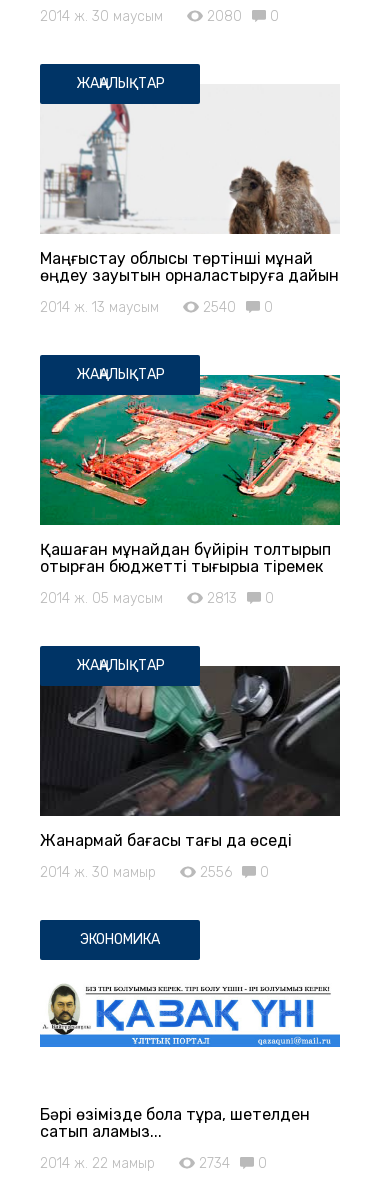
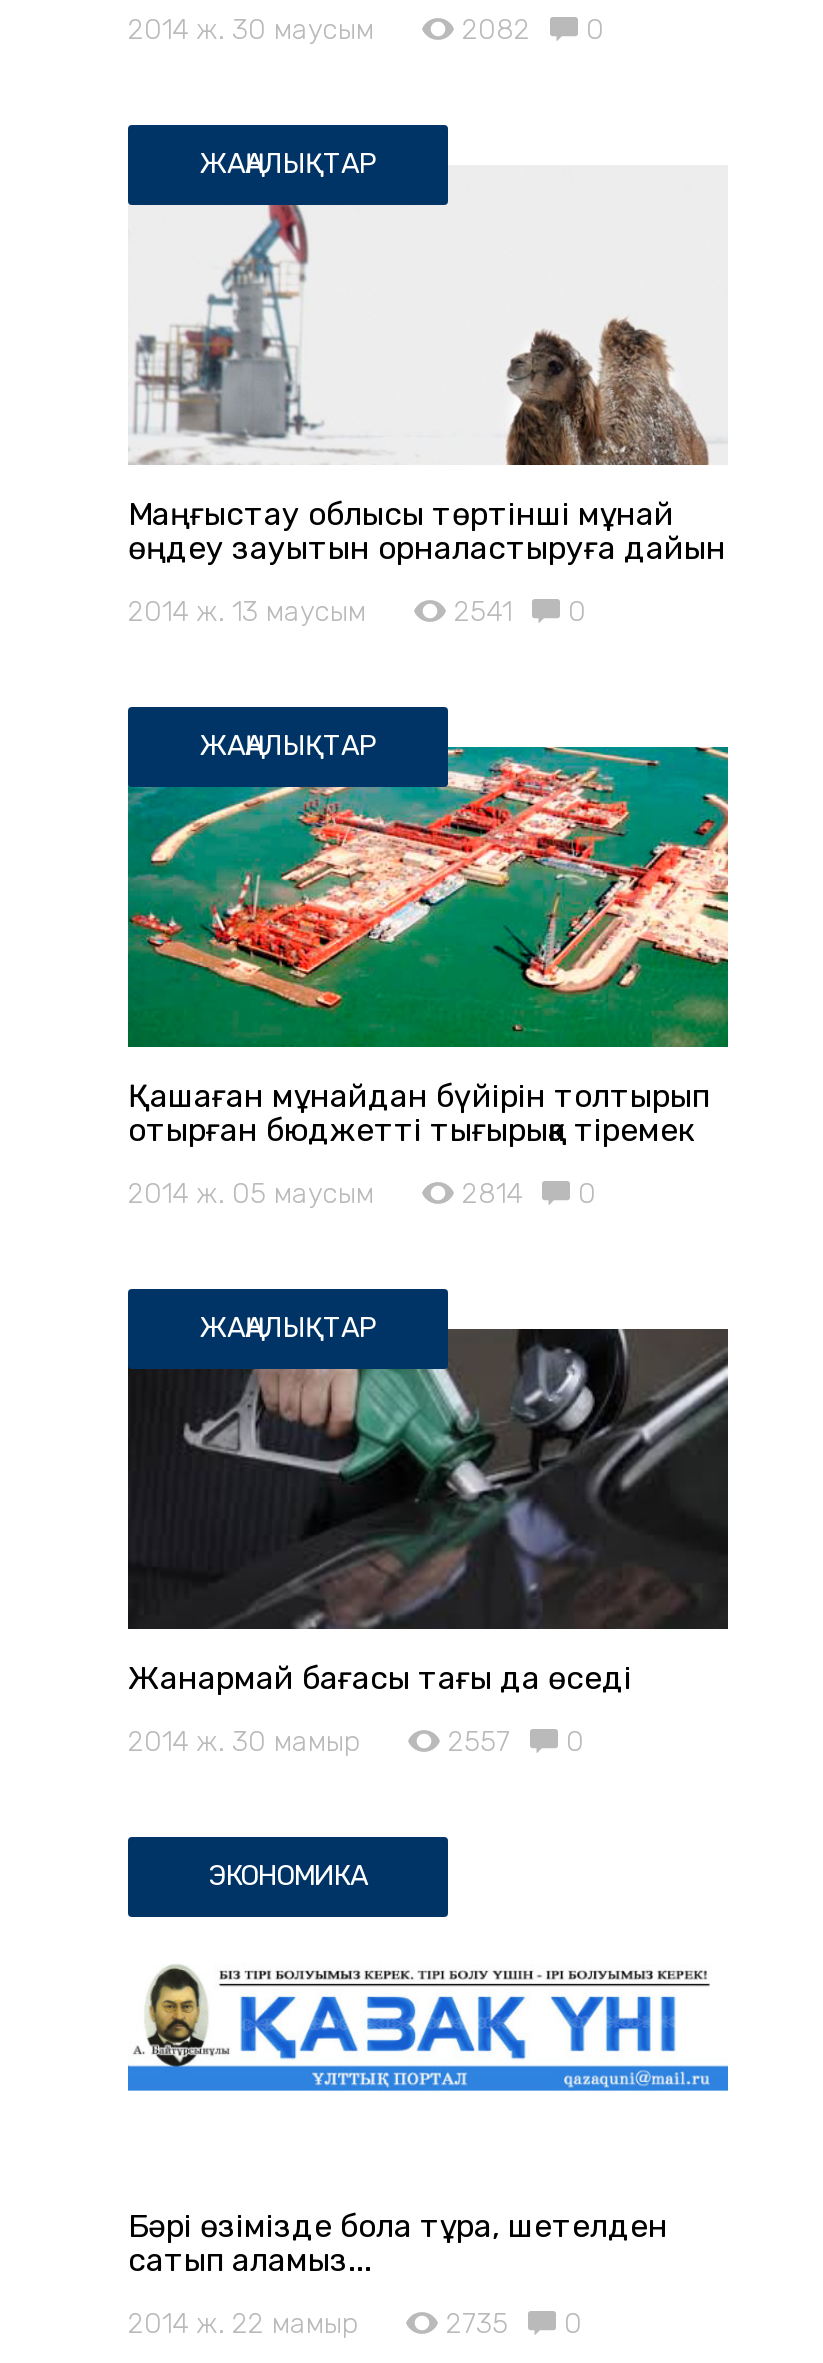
[207,7,279,24] 2080 0 -> [462,12,604,46] 2082 0
[203,298,273,315] 2540 0 -> [454,594,586,628] 2541 0
[207,589,274,606] 2813 0 -> [462,1176,596,1210] 2814 0
[200,863,269,880] 2556 0 -> [448,1724,584,1758] 2557 0
[199,1154,267,1171] 2734 0 -> [446,2306,582,2340] 2735 0

